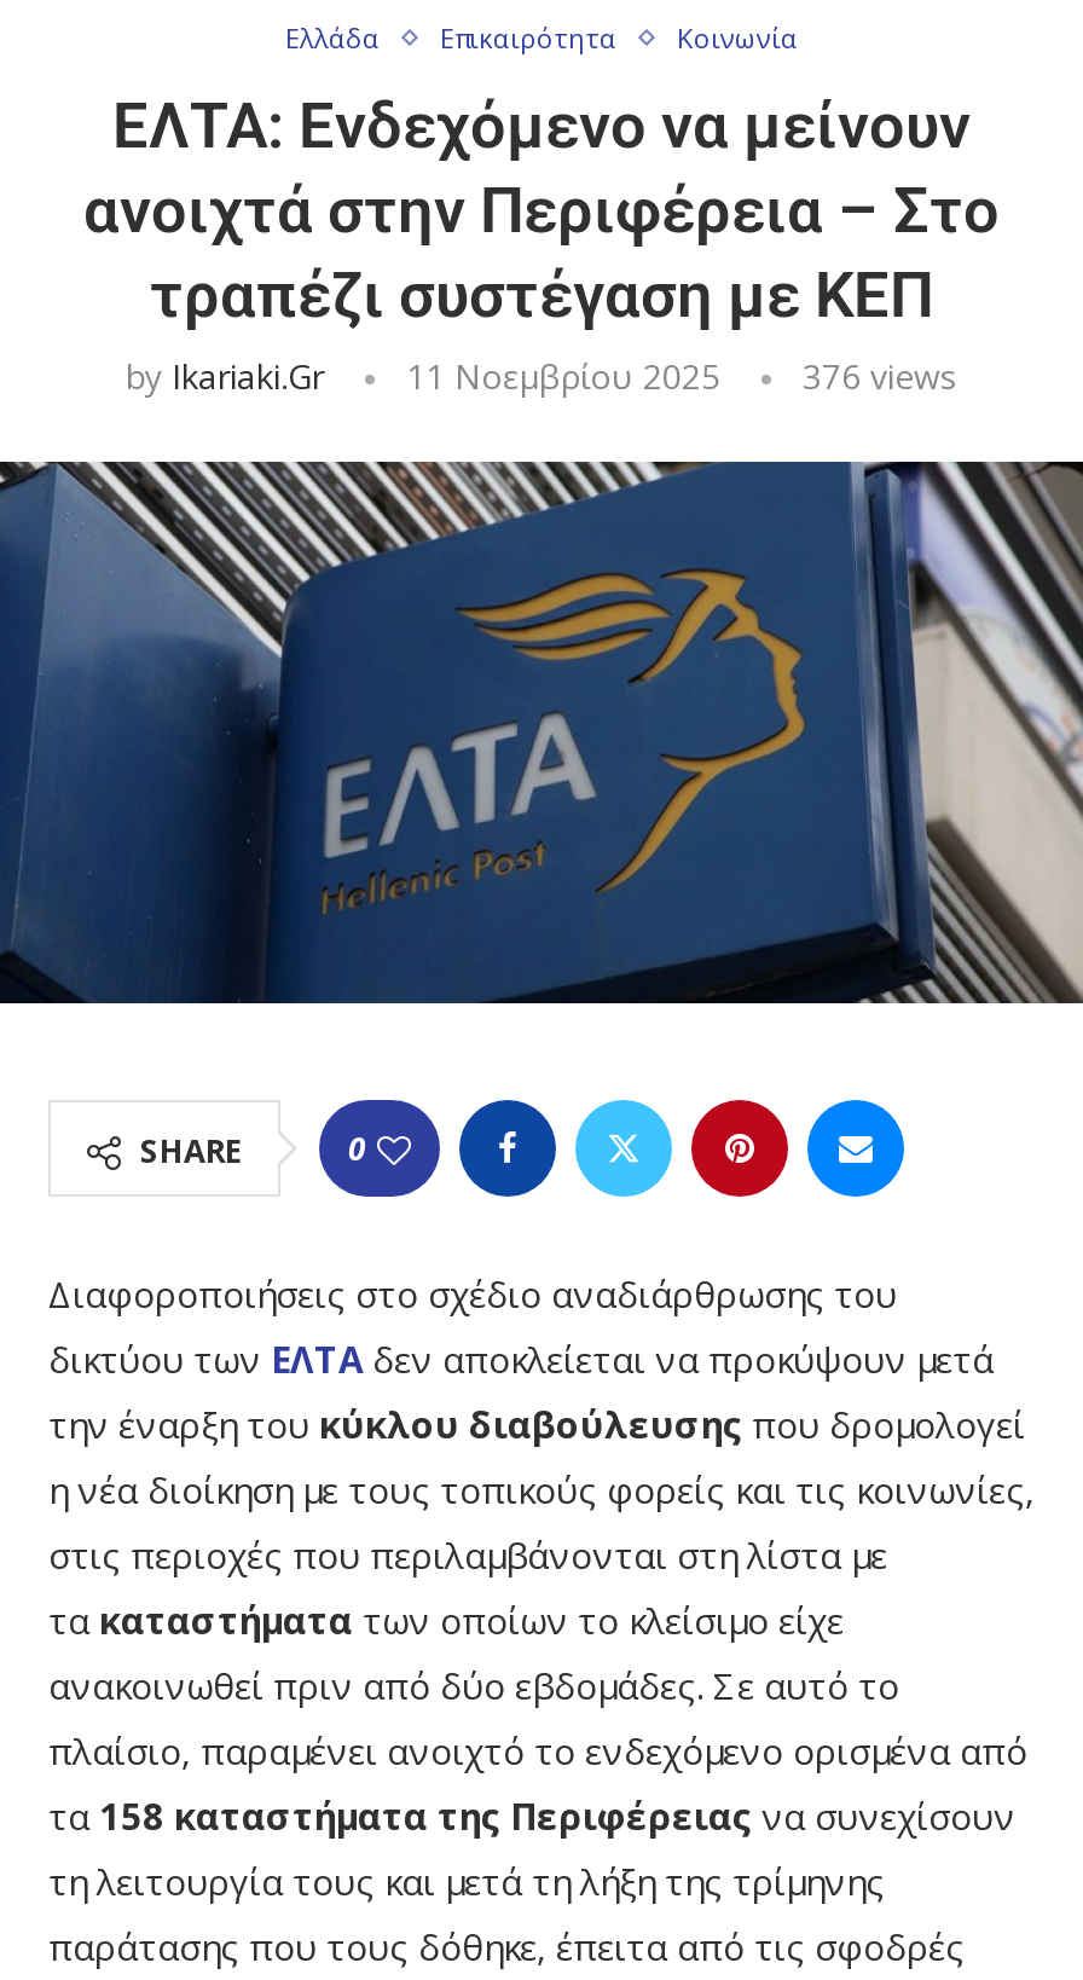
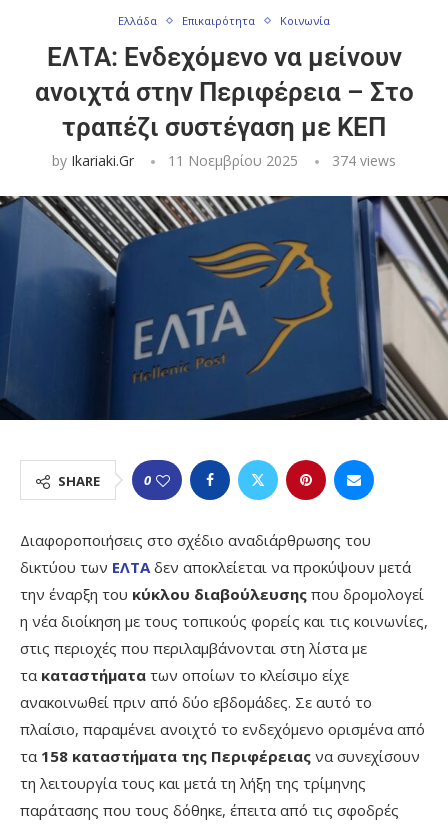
[126,353,957,399] by Ikariaki.gr 11 Νοεμβρίου 2025 376 views -> [52,151,396,170] by Ikariaki.gr 11 Νοεμβρίου 2025 374 views

